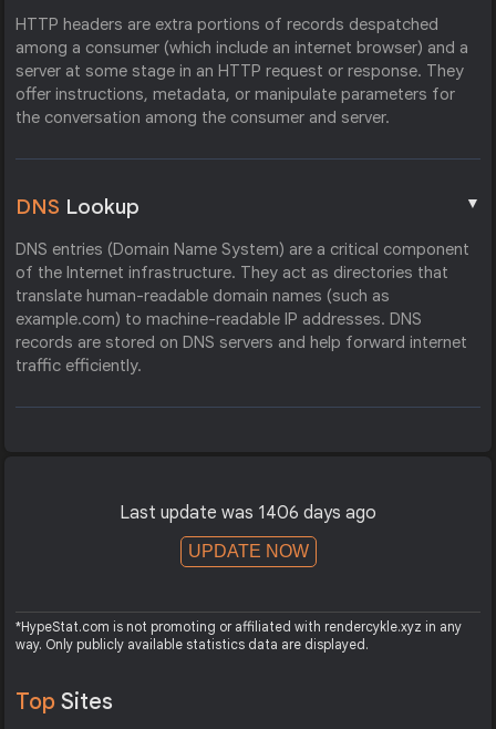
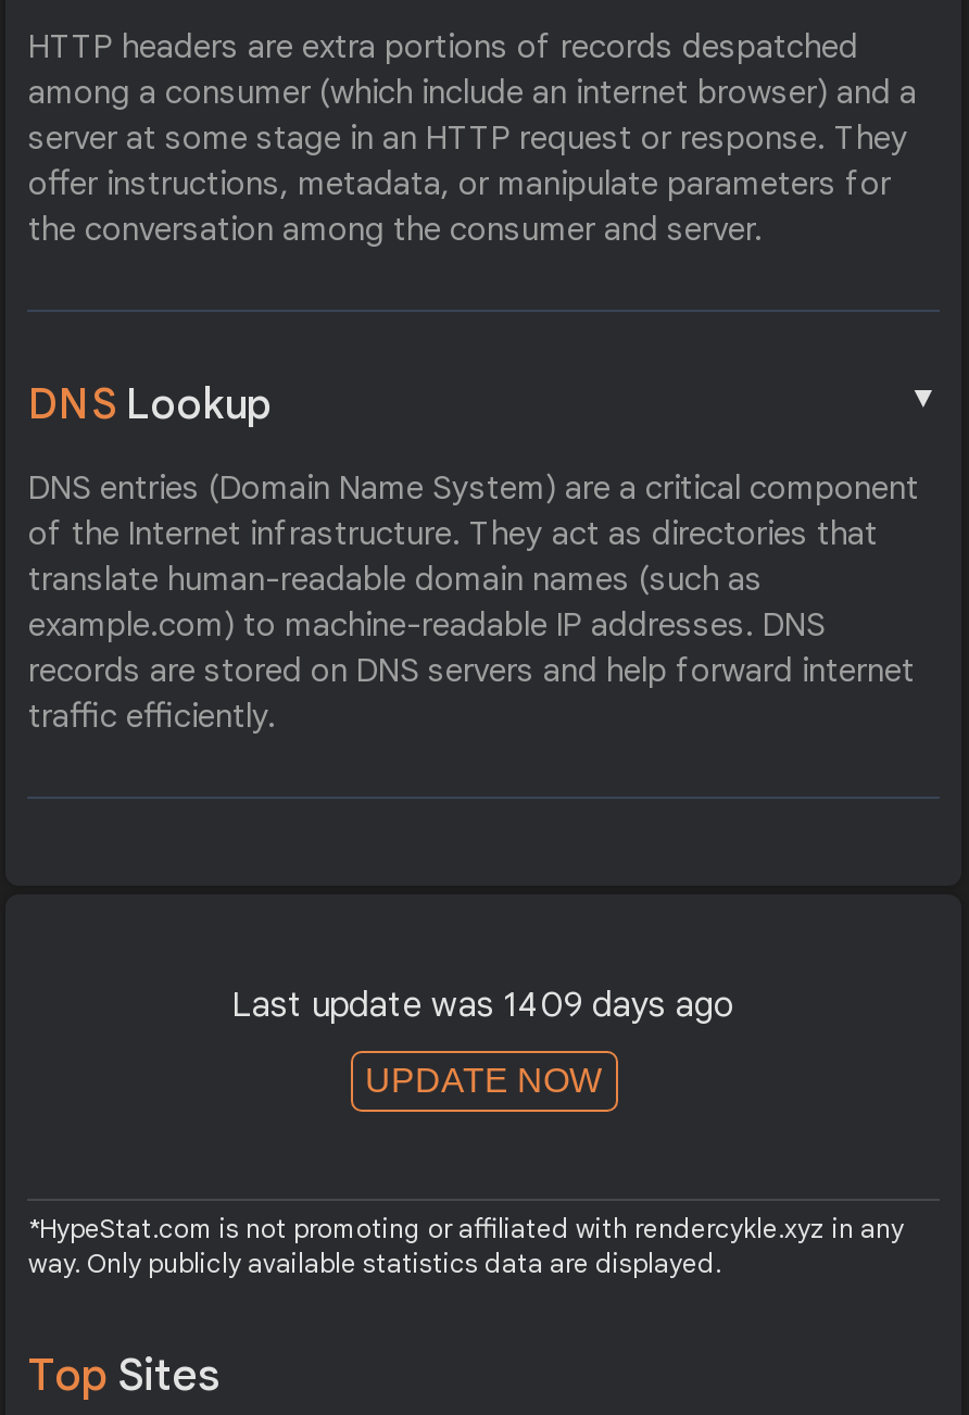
[120,502,376,524] Last update was 1406 days ago -> [231,984,735,1027] Last update was 1409 days ago

